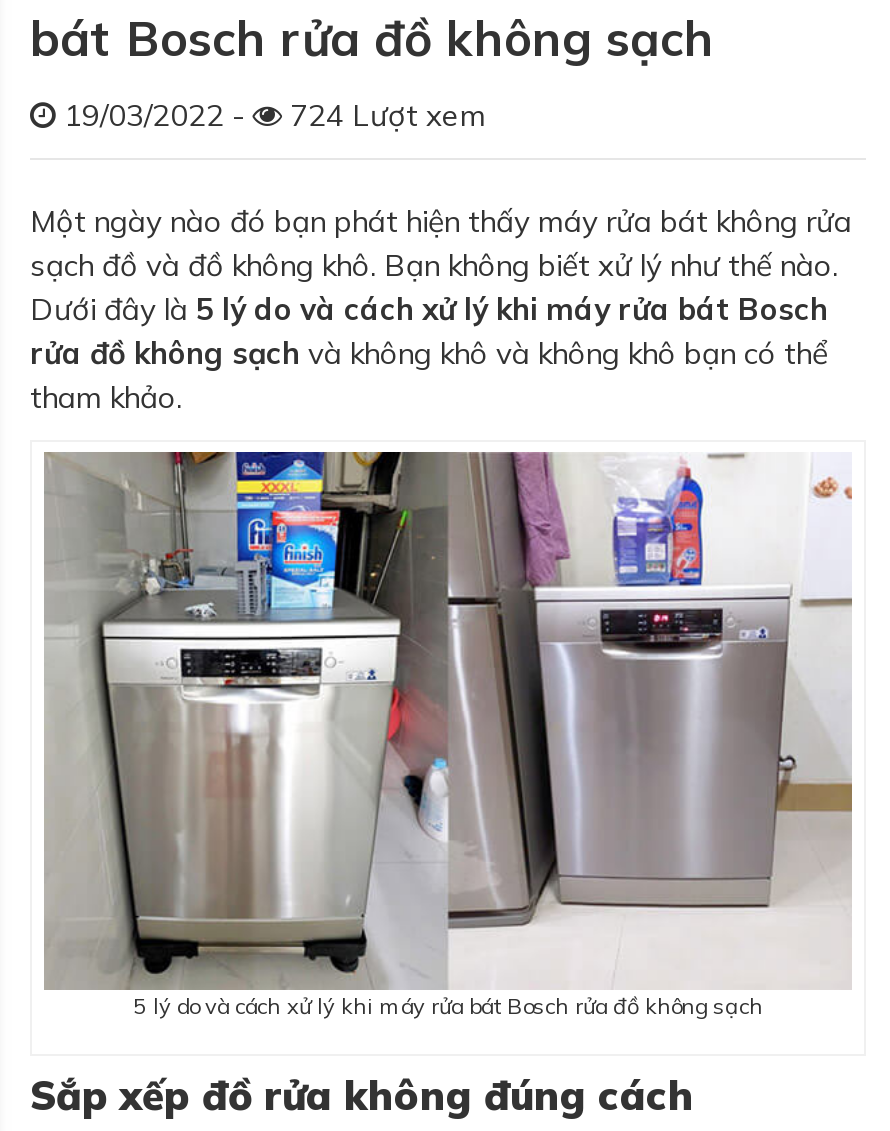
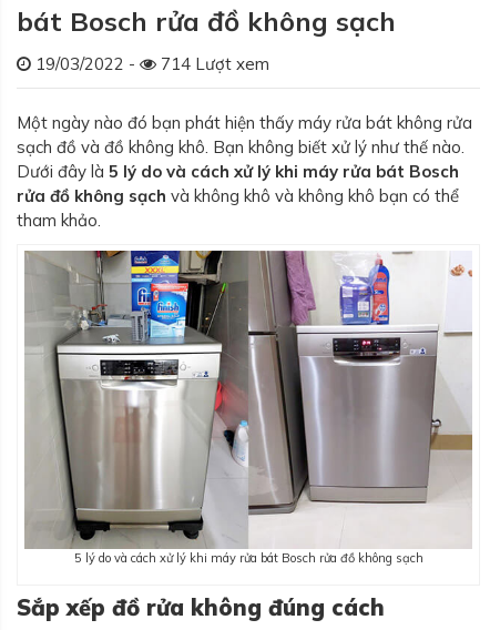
[56,96,486,134] 19/03/2022 - 724 Lượt xem -> [31,53,269,74] 19/03/2022 - 714 Lượt xem

